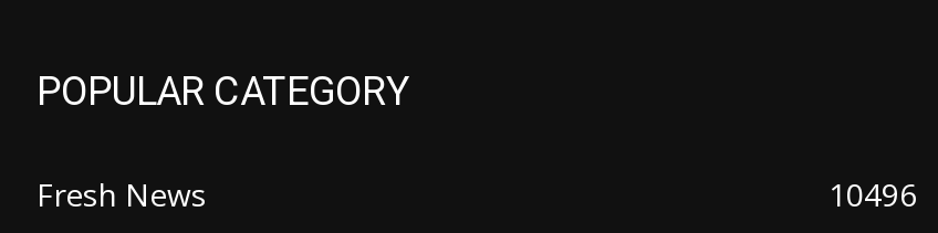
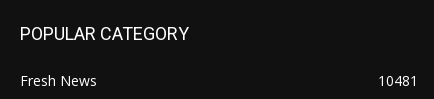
[828,174,917,216] 10496 -> [378,71,418,90] 10481

